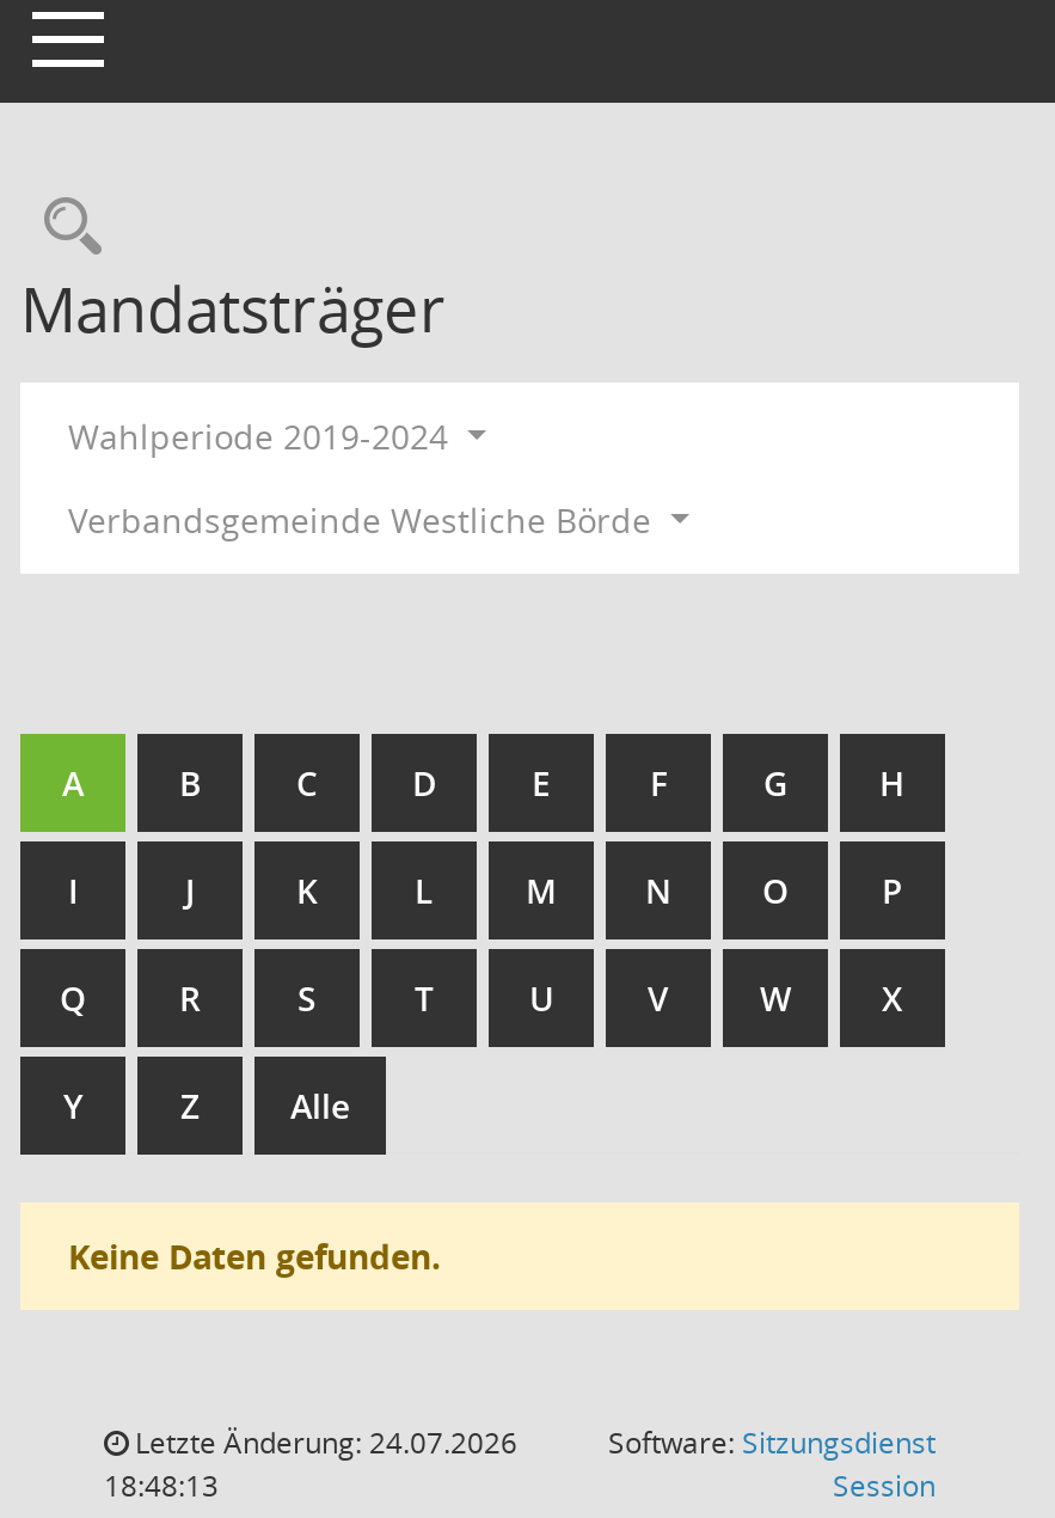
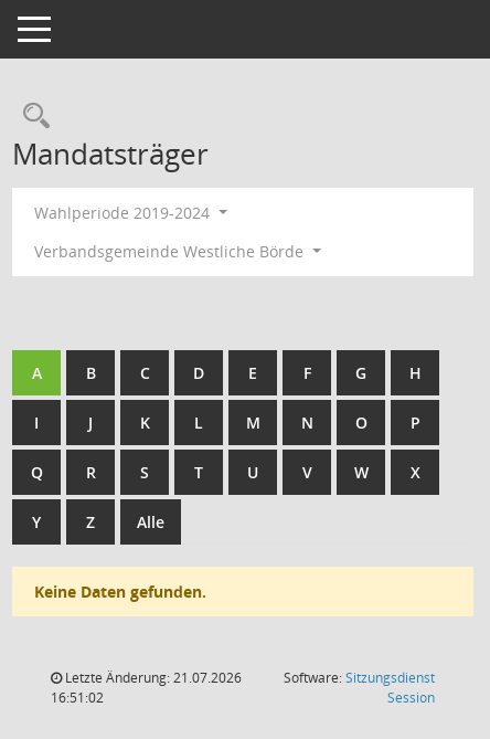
[128,1422,517,1463] Letzte Änderung: 24.07.2026 -> [62,668,242,687] Letzte Änderung: 21.07.2026
[104,1465,219,1506] 18:48:13 -> [51,688,104,707] 16:51:02

